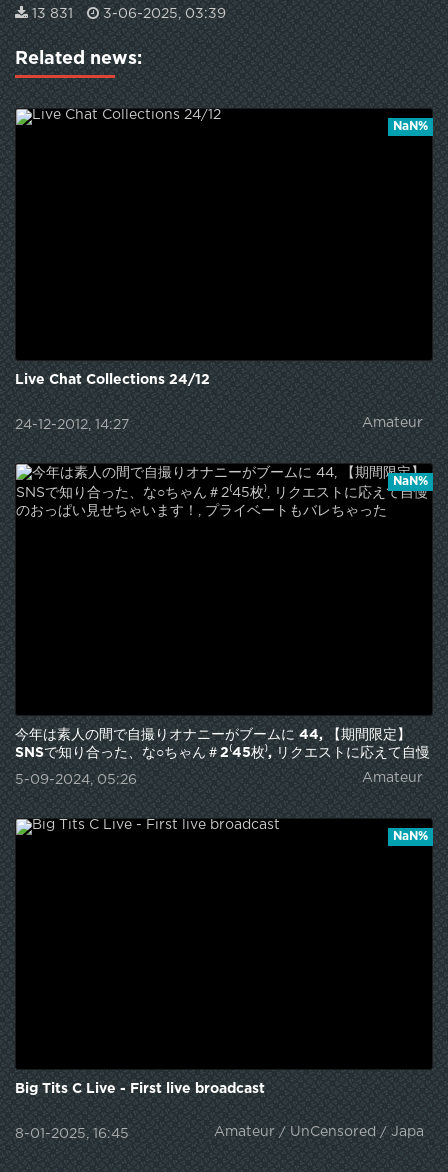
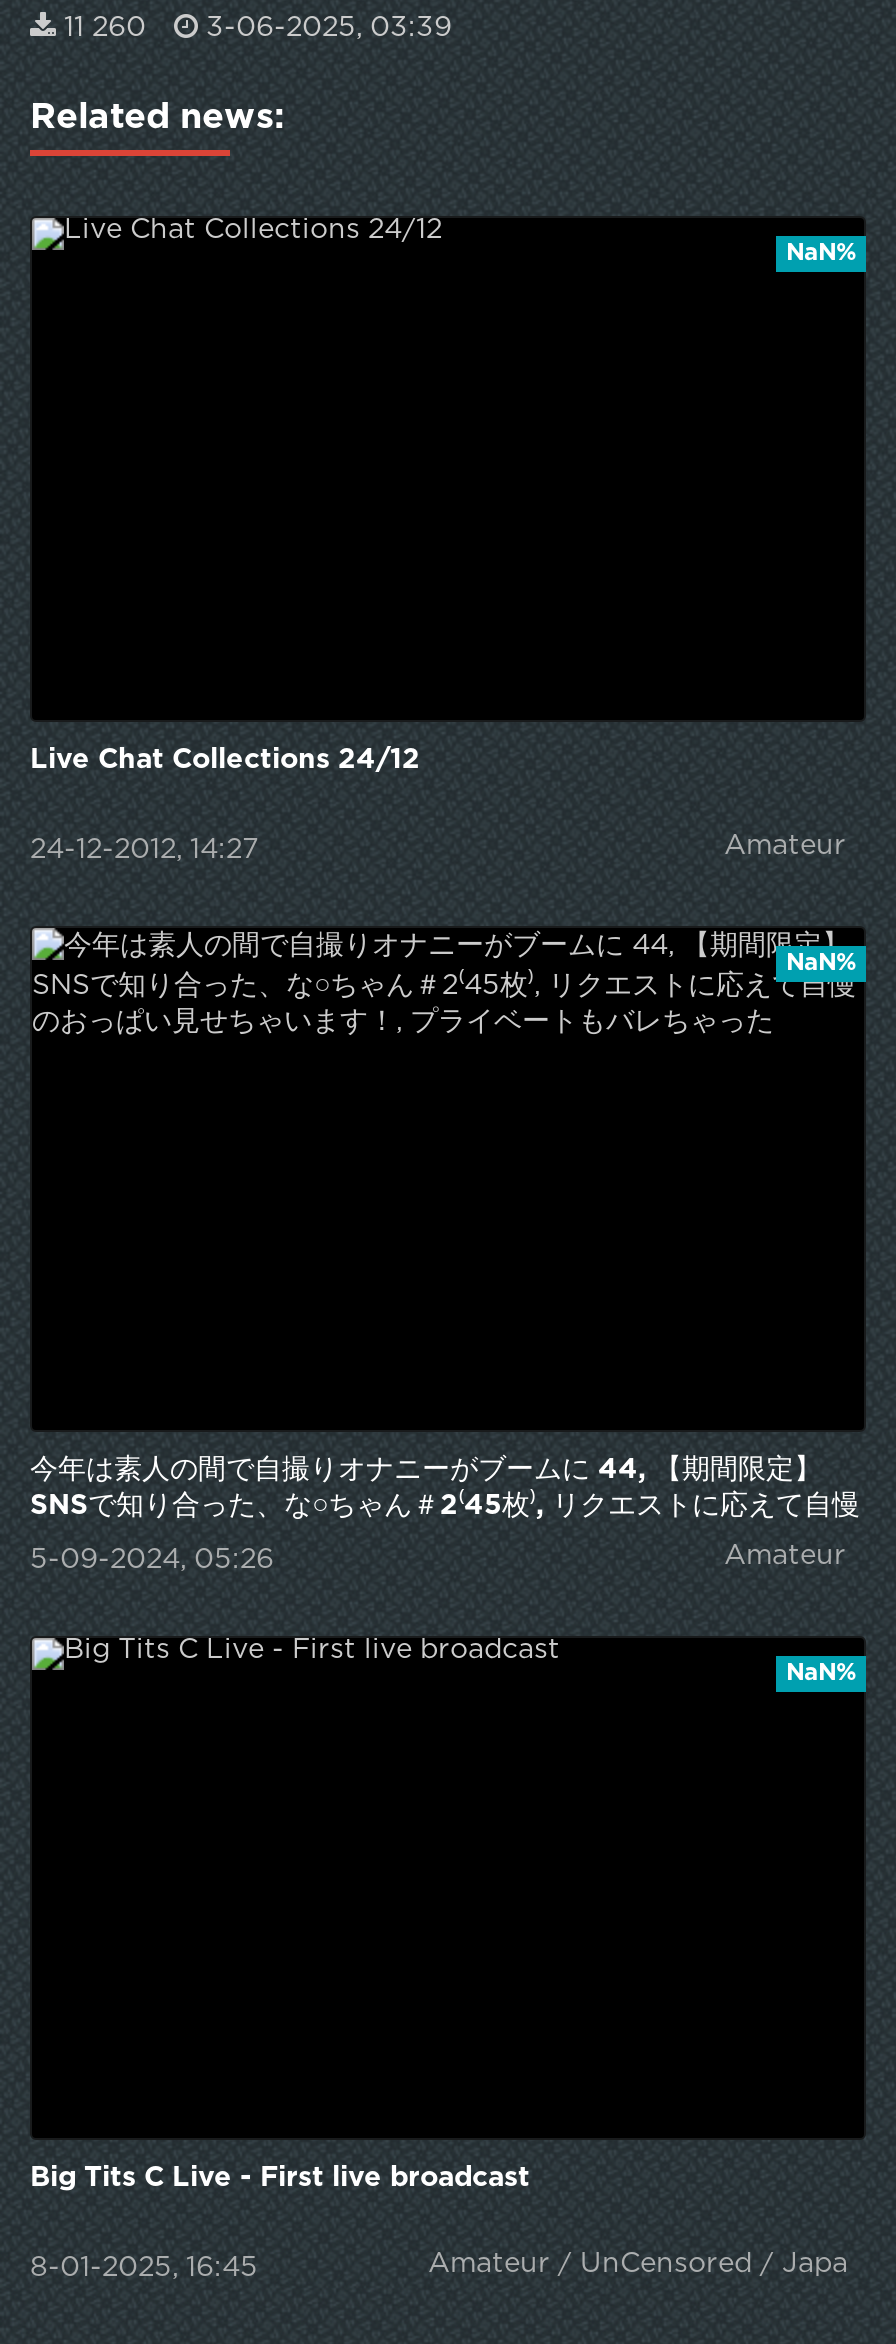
[28,8,73,20] 13 831 -> [56,16,146,40] 11 260

